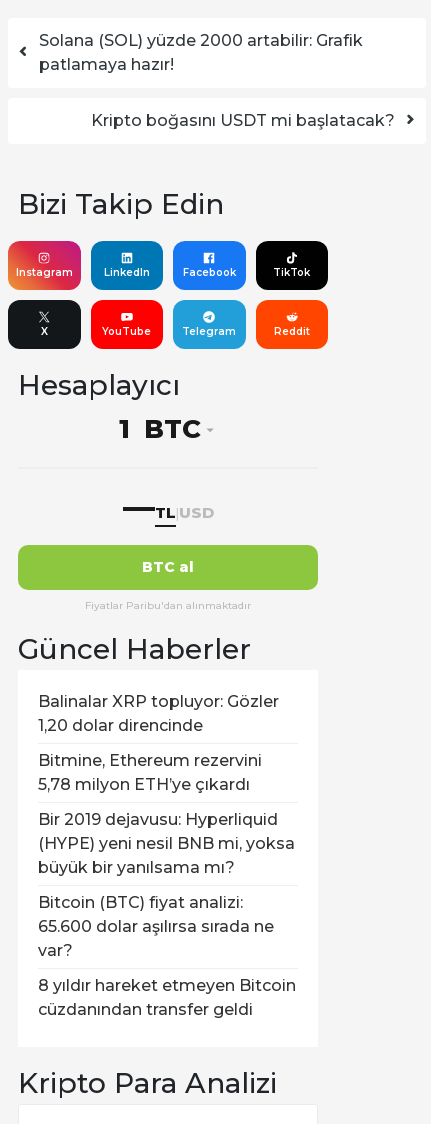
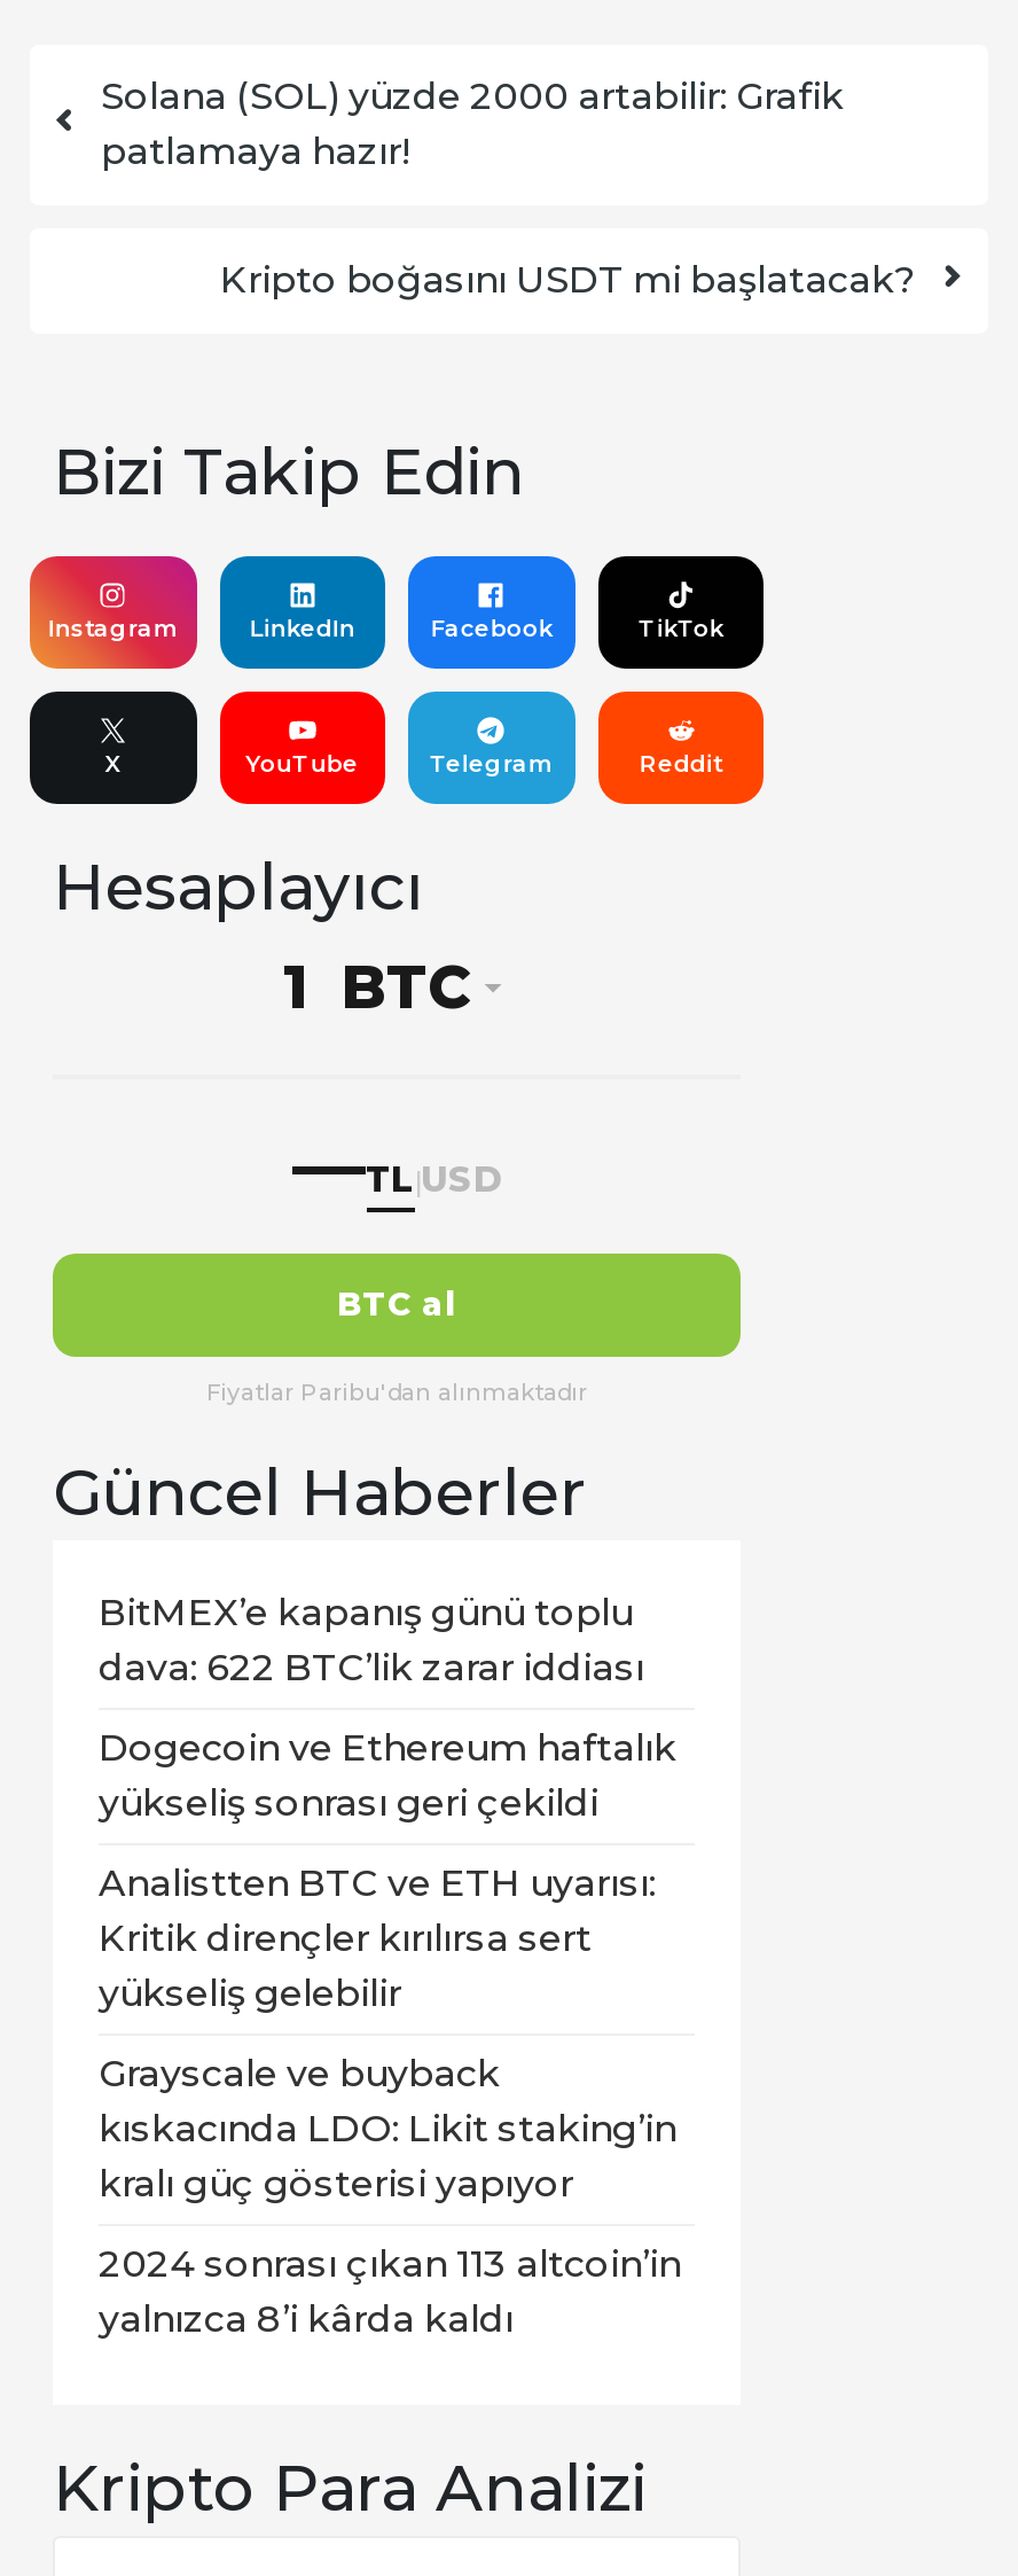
[38,692,279,735] Balinalar XRP topluyor: Gözler | 1,20 dolar direncinde -> [99,1590,644,1689] BitMEX’e kapanış günü toplu | dava: 622 BTC’lik zarar iddiası
[38,751,262,794] Bitmine, Ethereum rezervini | 5,78 milyon ETH’ye çıkardı -> [99,1725,676,1824] Dogecoin ve Ethereum haftalık | yükseliş sonrası geri çekildi
[38,810,295,877] Bir 2019 dejavusu: Hyperliquid | (HYPE) yeni nesil BNB mi, yoksa | büyük bir yanılsama mı? -> [99,1861,656,2014] Analistten BTC ve ETH uyarısı: | Kritik dirençler kırılırsa sert | yükseliş gelebilir
[38,893,274,960] Bitcoin (BTC) fiyat analizi: | 65.600 dolar aşılırsa sırada ne | var? -> [99,2051,676,2205] Grayscale ve buyback | kıskacında LDO: Likit staking’in | kralı güç gösterisi yapıyor
[38,976,296,1019] 8 yıldır hareket etmeyen Bitcoin | cüzdanından transfer geldi -> [99,2241,681,2340] 2024 sonrası çıkan 113 altcoin’in | yalnızca 8’i kârda kaldı

